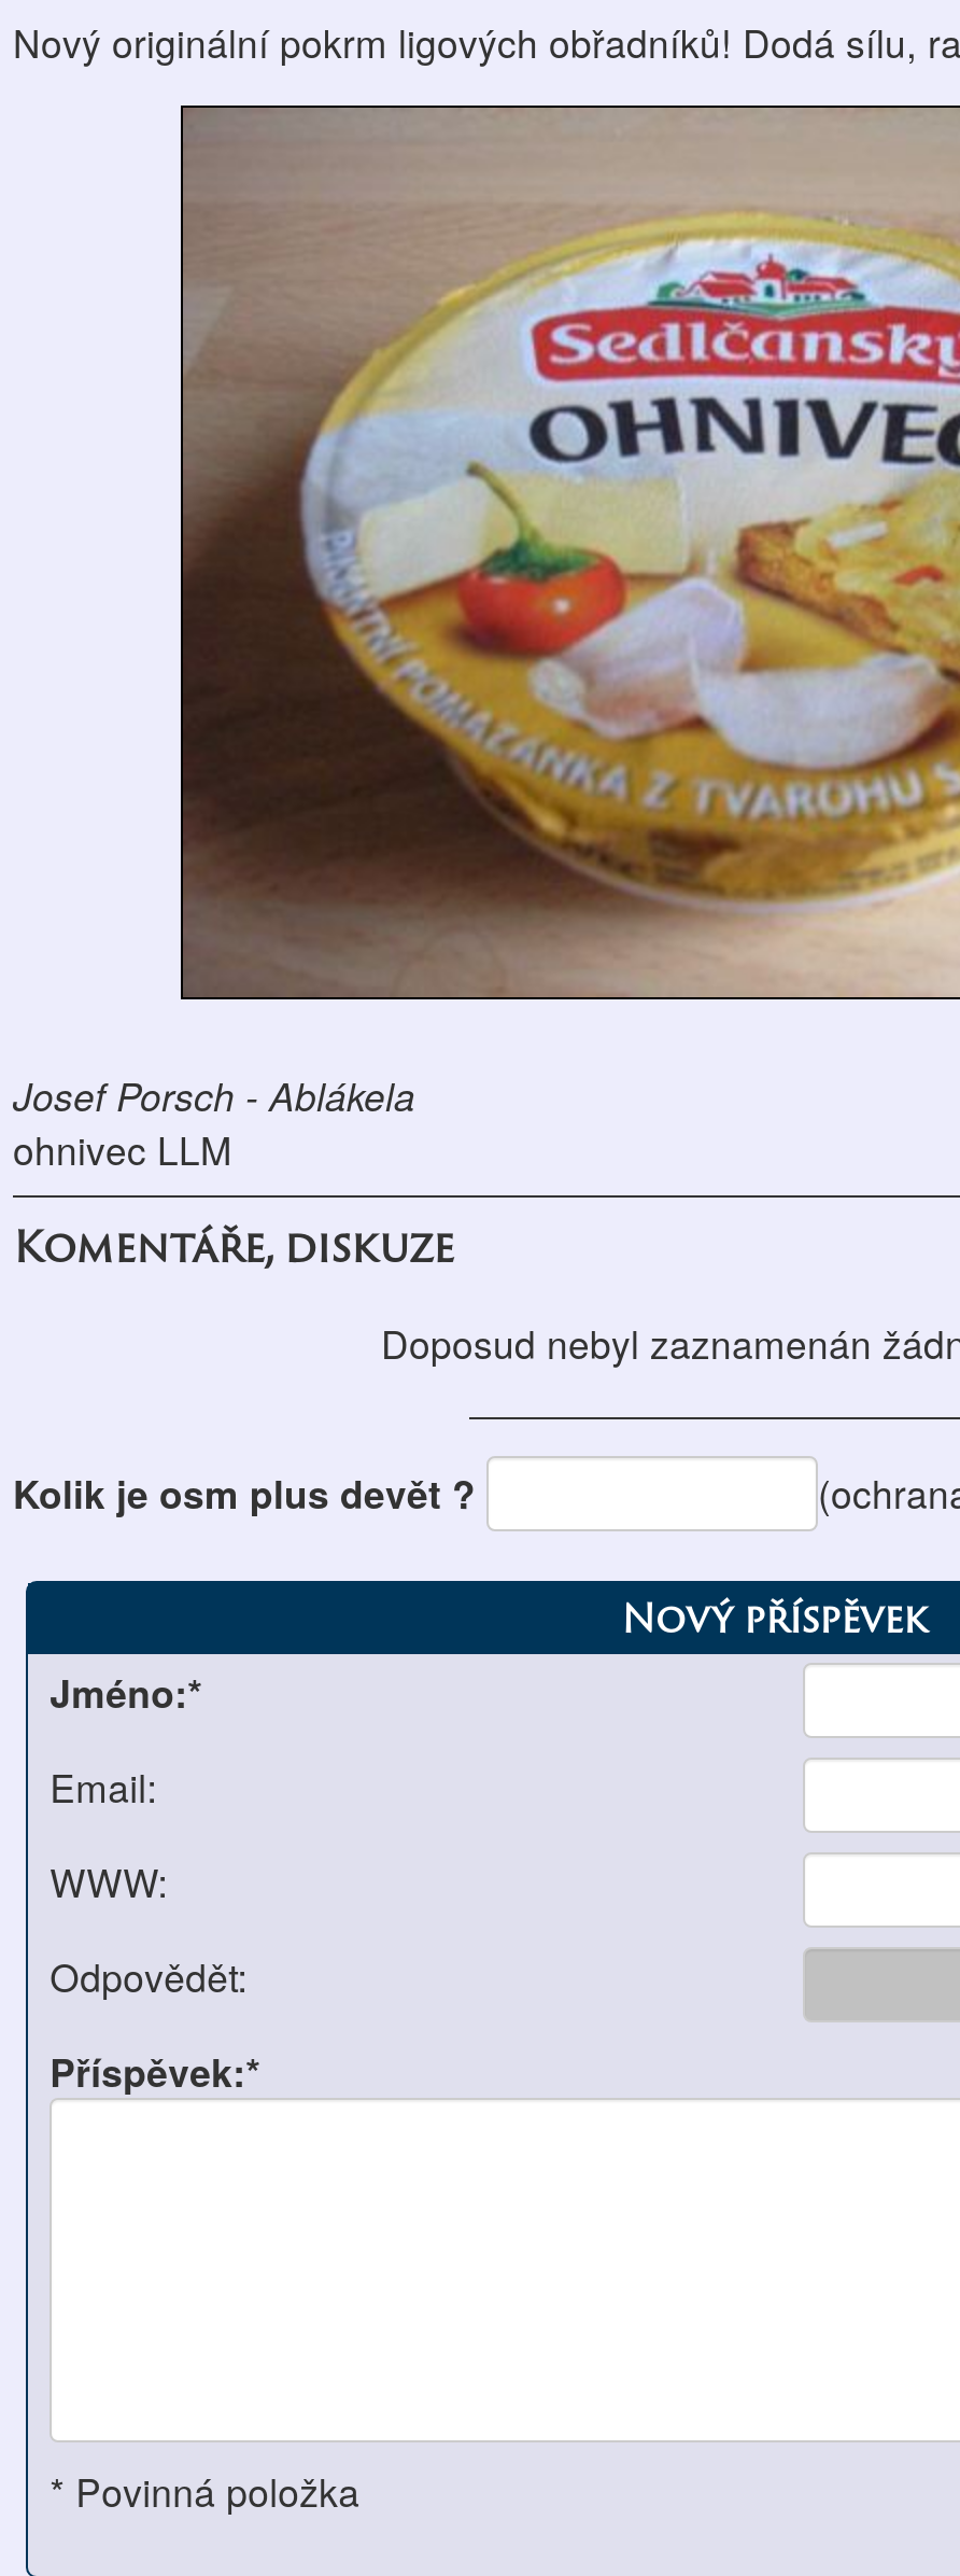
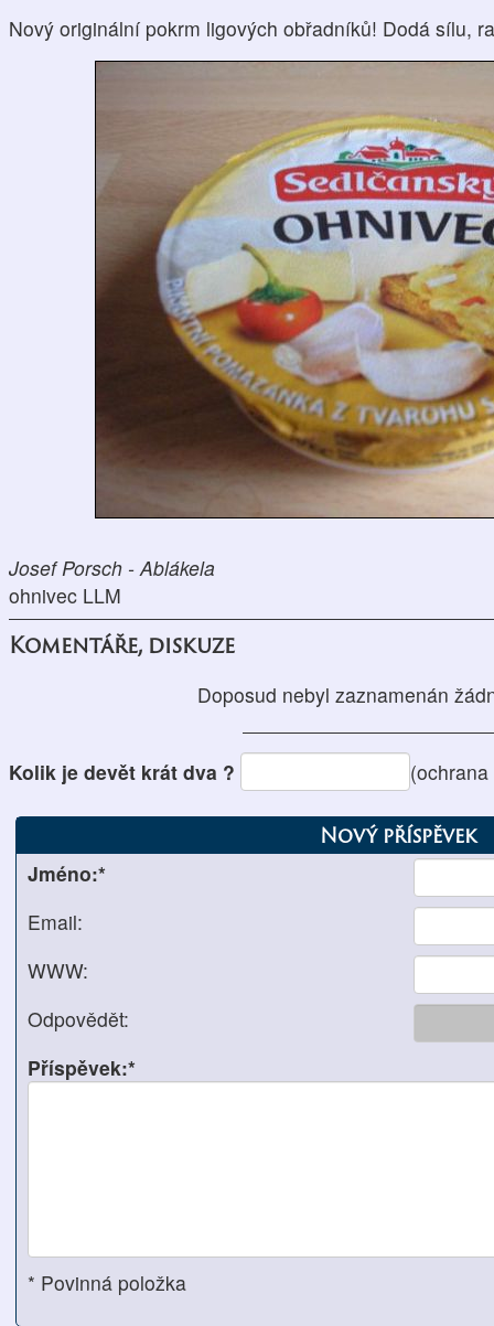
[13,1466,486,1520] Kolik je osm plus devět ? -> [9,758,240,785] Kolik je devět krát dva ?

